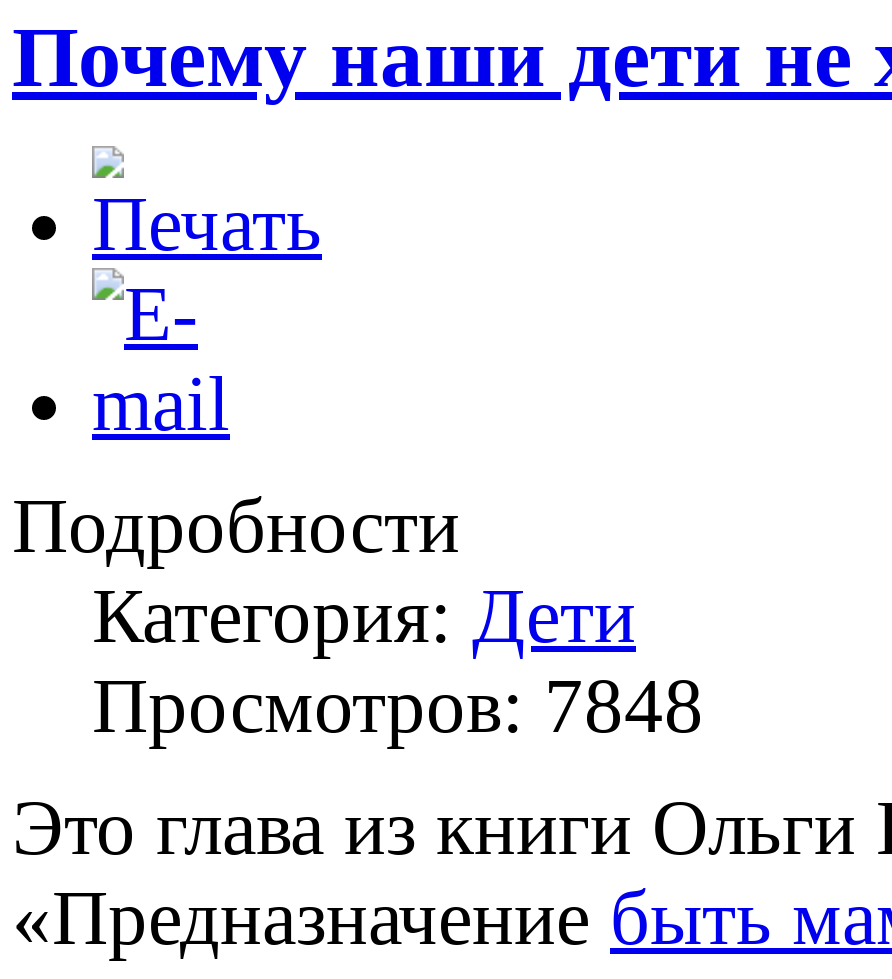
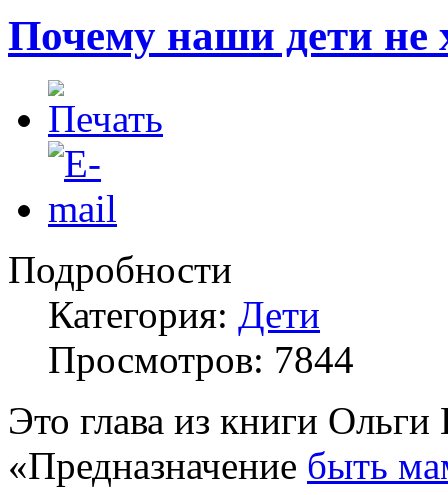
[92,662,704,748] Просмотров: 7848 -> [48,338,354,381] Просмотров: 7844

